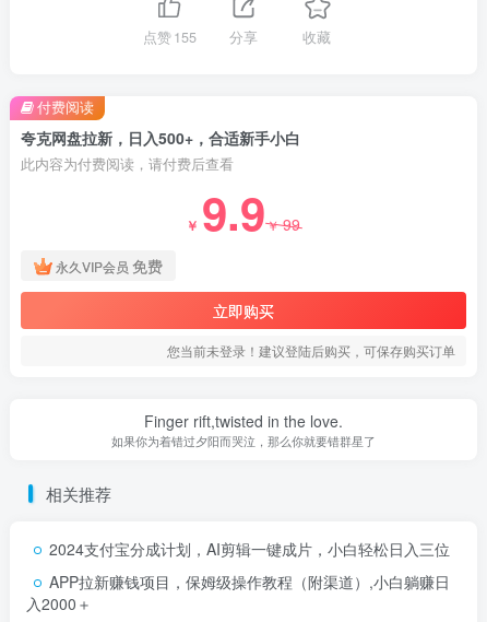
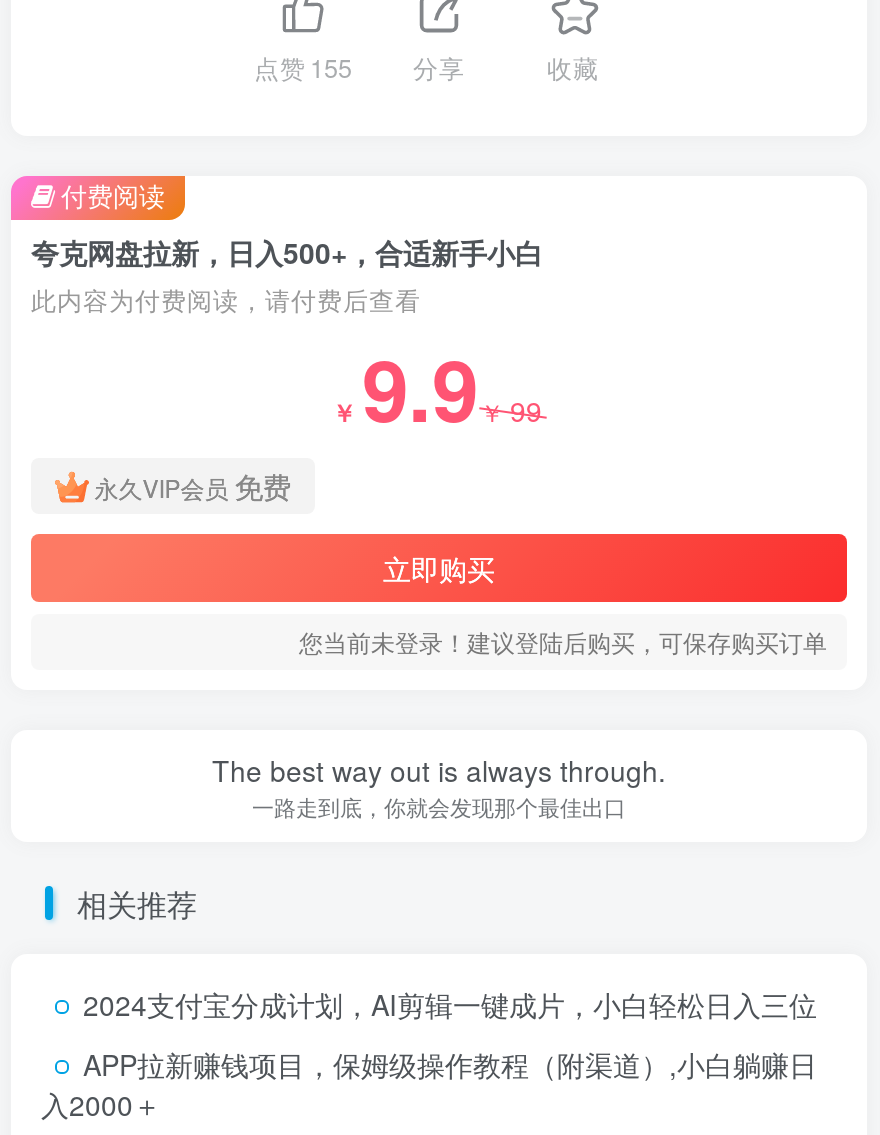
[111,410,376,450] Finger rift,twisted in the love. | 如果你为着错过夕阳而哭泣，那么你就要错群星了 -> [212,751,666,823] The best way out is always through. | 一路走到底，你就会发现那个最佳出口

